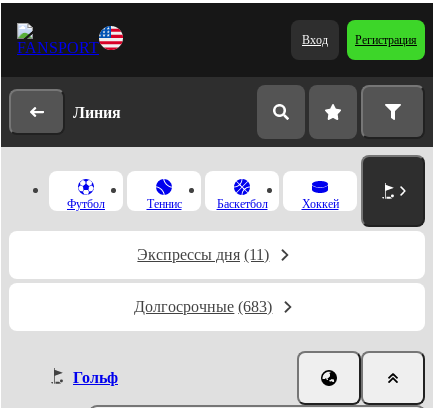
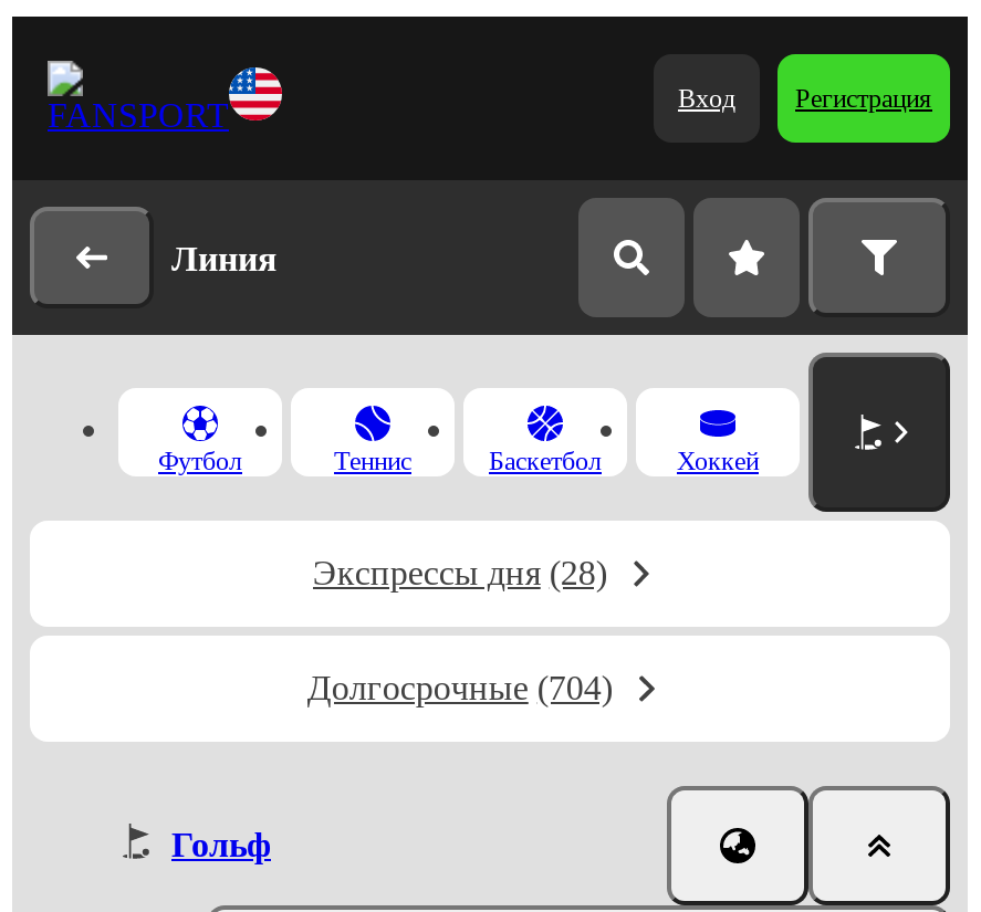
[137,246,269,263] Экспрессы дня (11) -> [313,554,607,591] Экспрессы дня (28)
[134,298,272,315] Долгосрочные (683) -> [307,669,612,706] Долгосрочные (704)

